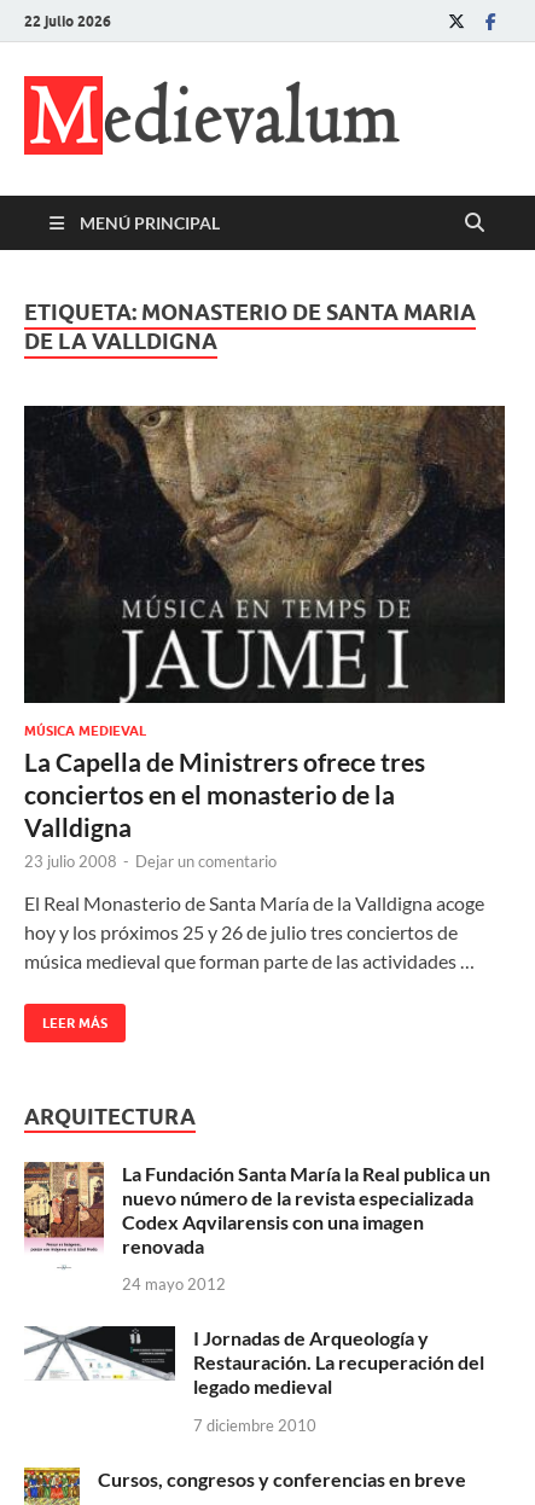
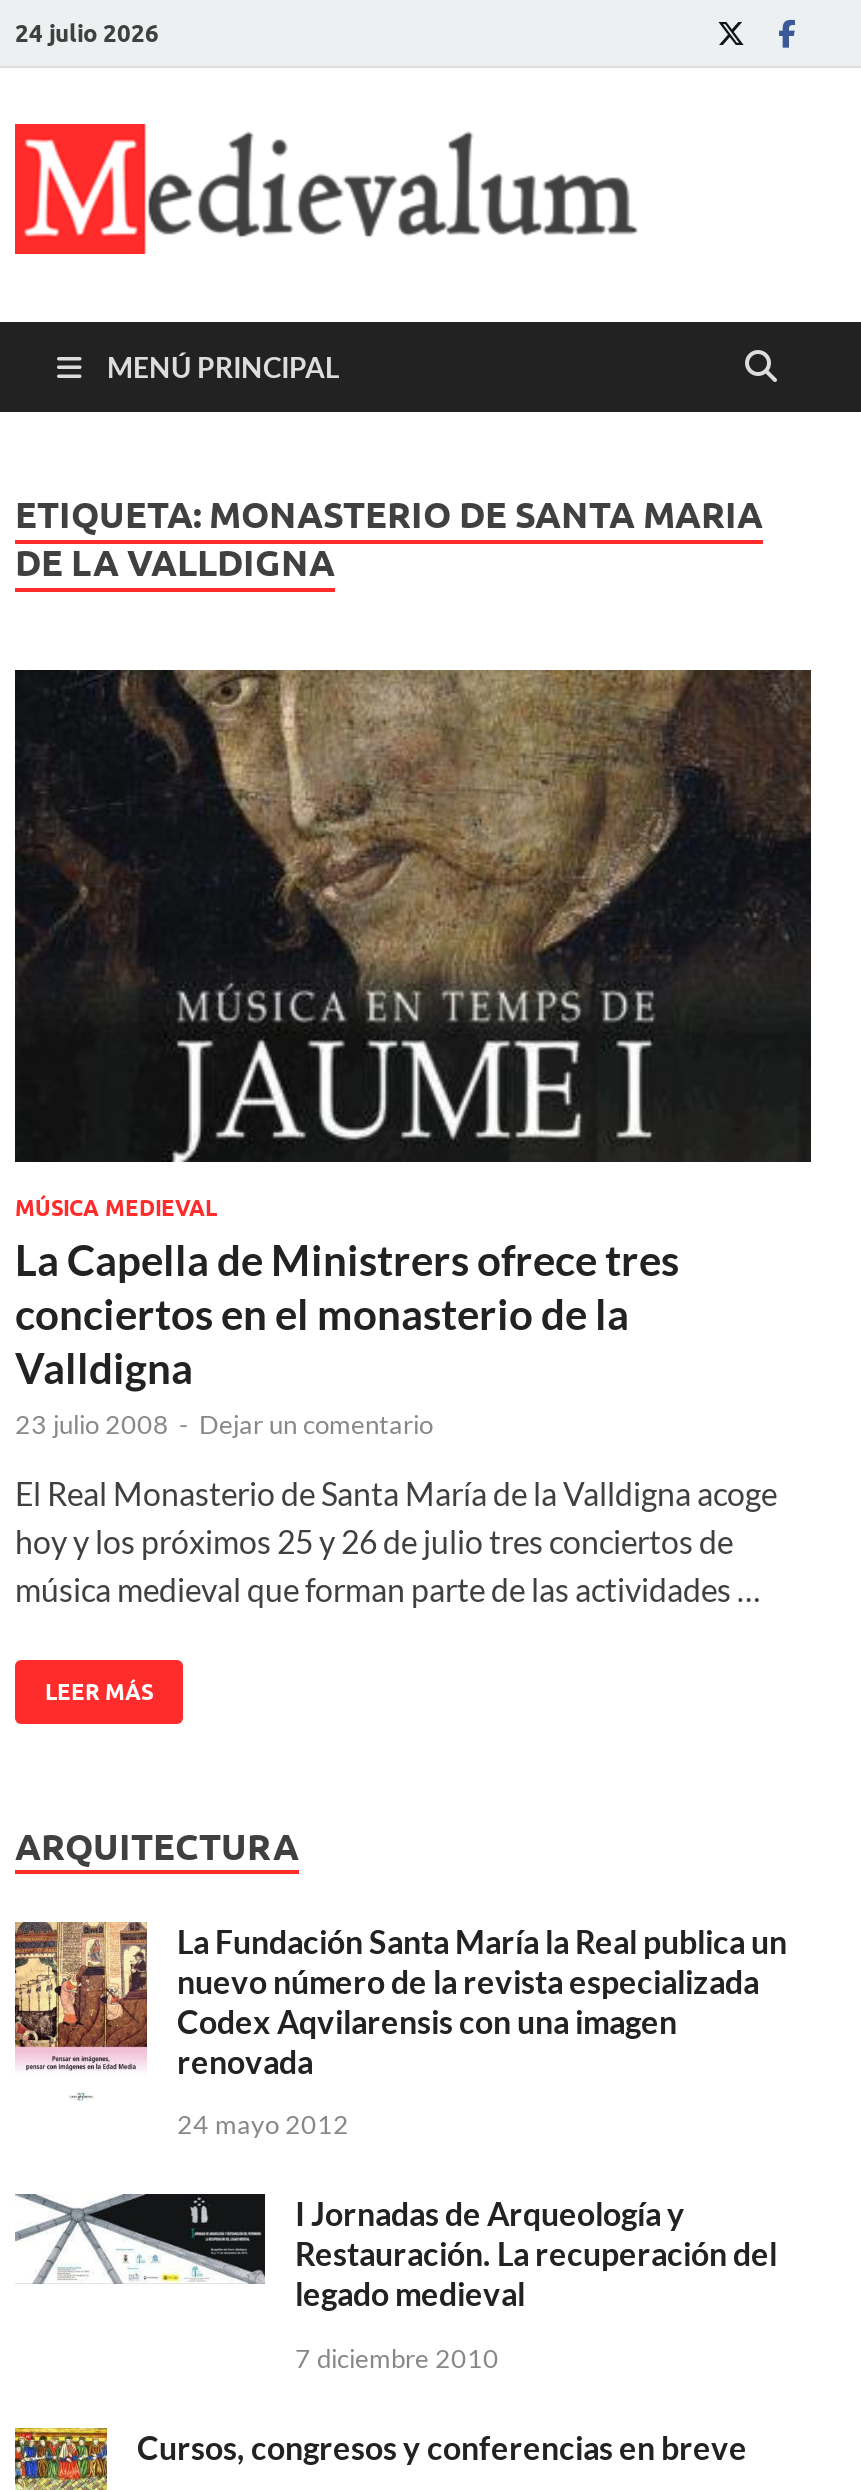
[24,11,111,30] 22 julio 2026 -> [15,17,159,47] 24 julio 2026

